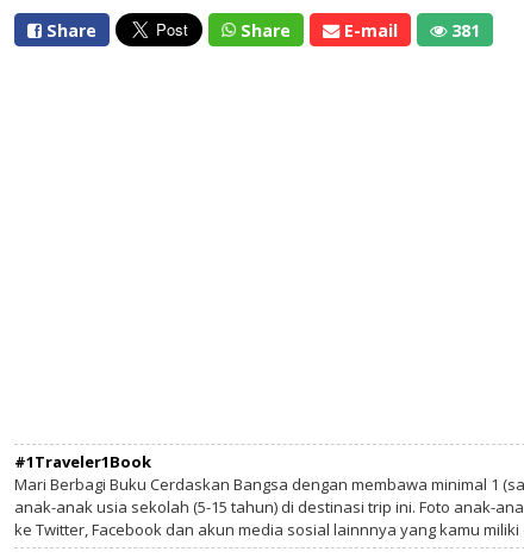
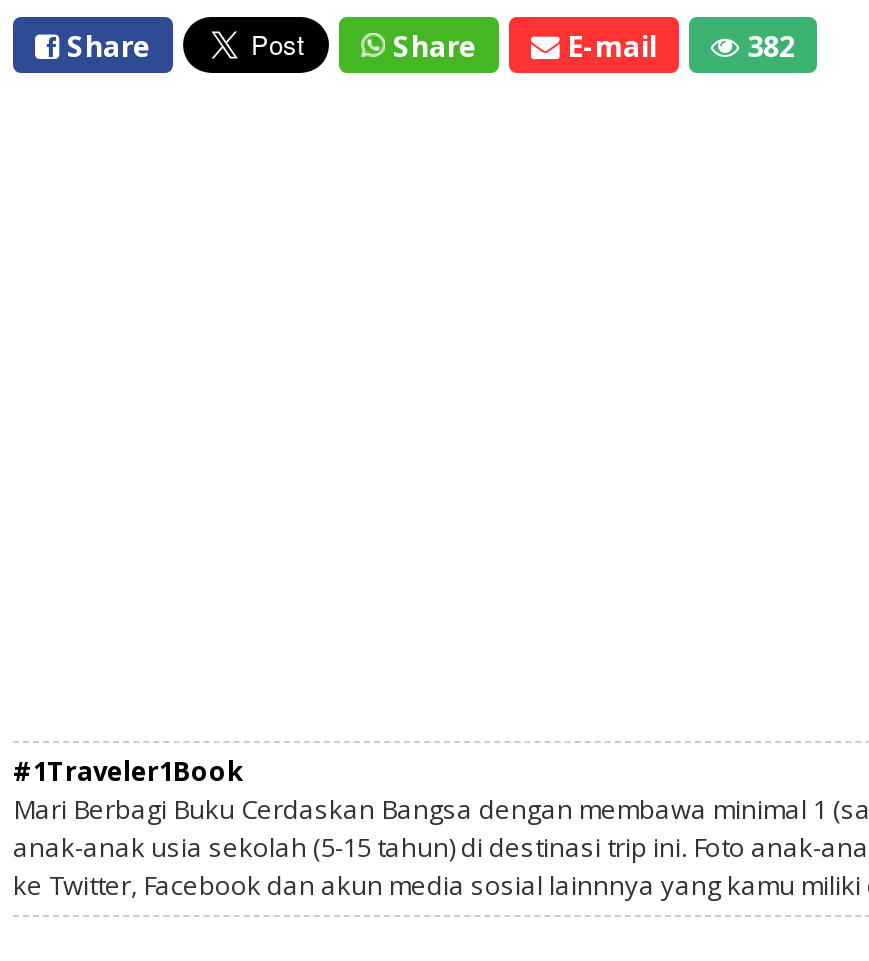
[447,18,480,41] 381 -> [739,26,795,64] 382

